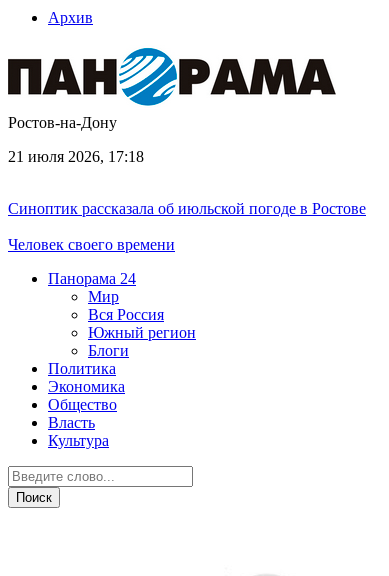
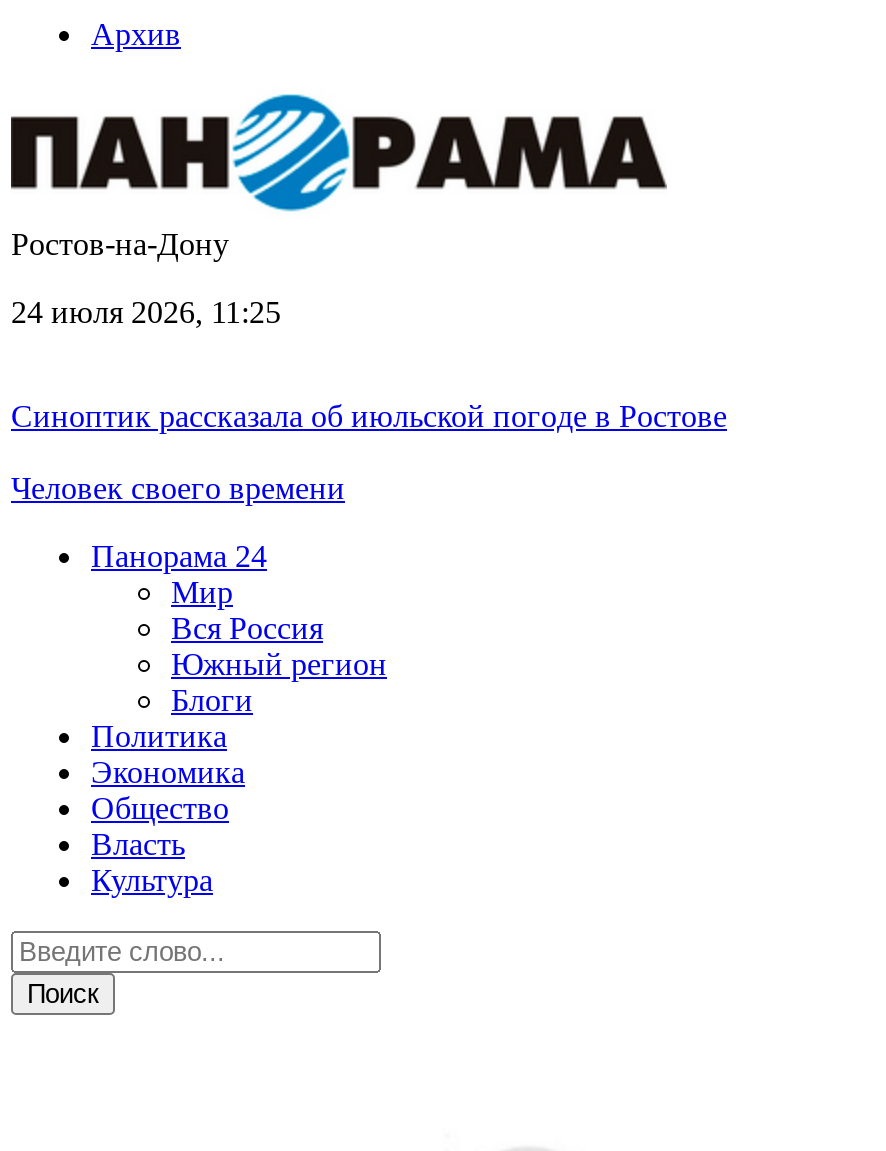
[8,148,144,165] 21 июля 2026, 17:18 -> [11,296,281,330] 24 июля 2026, 11:25

